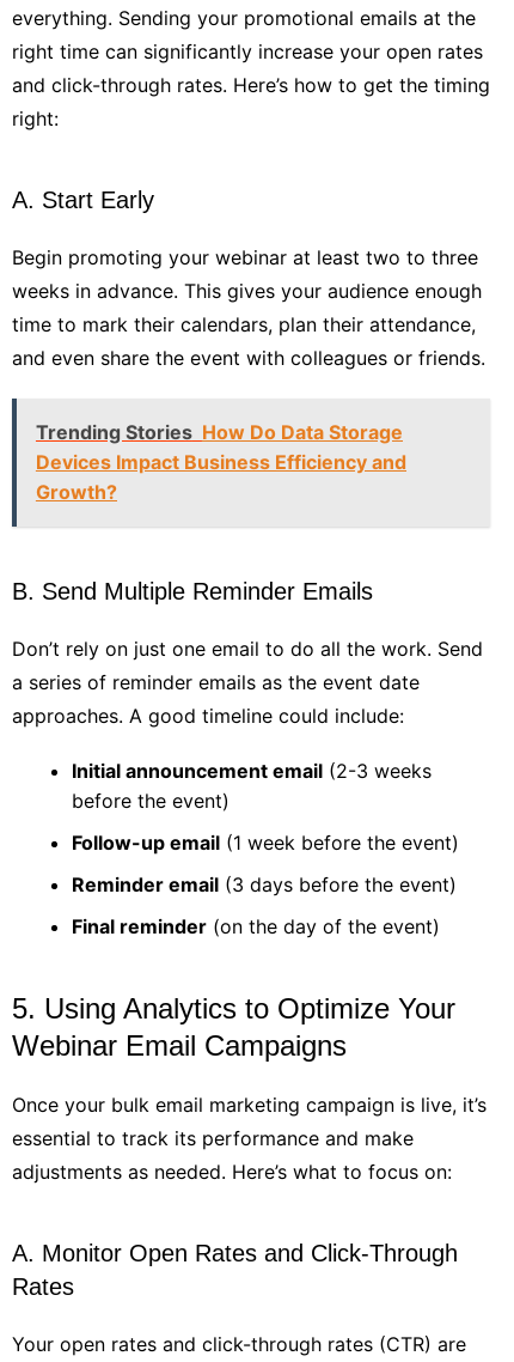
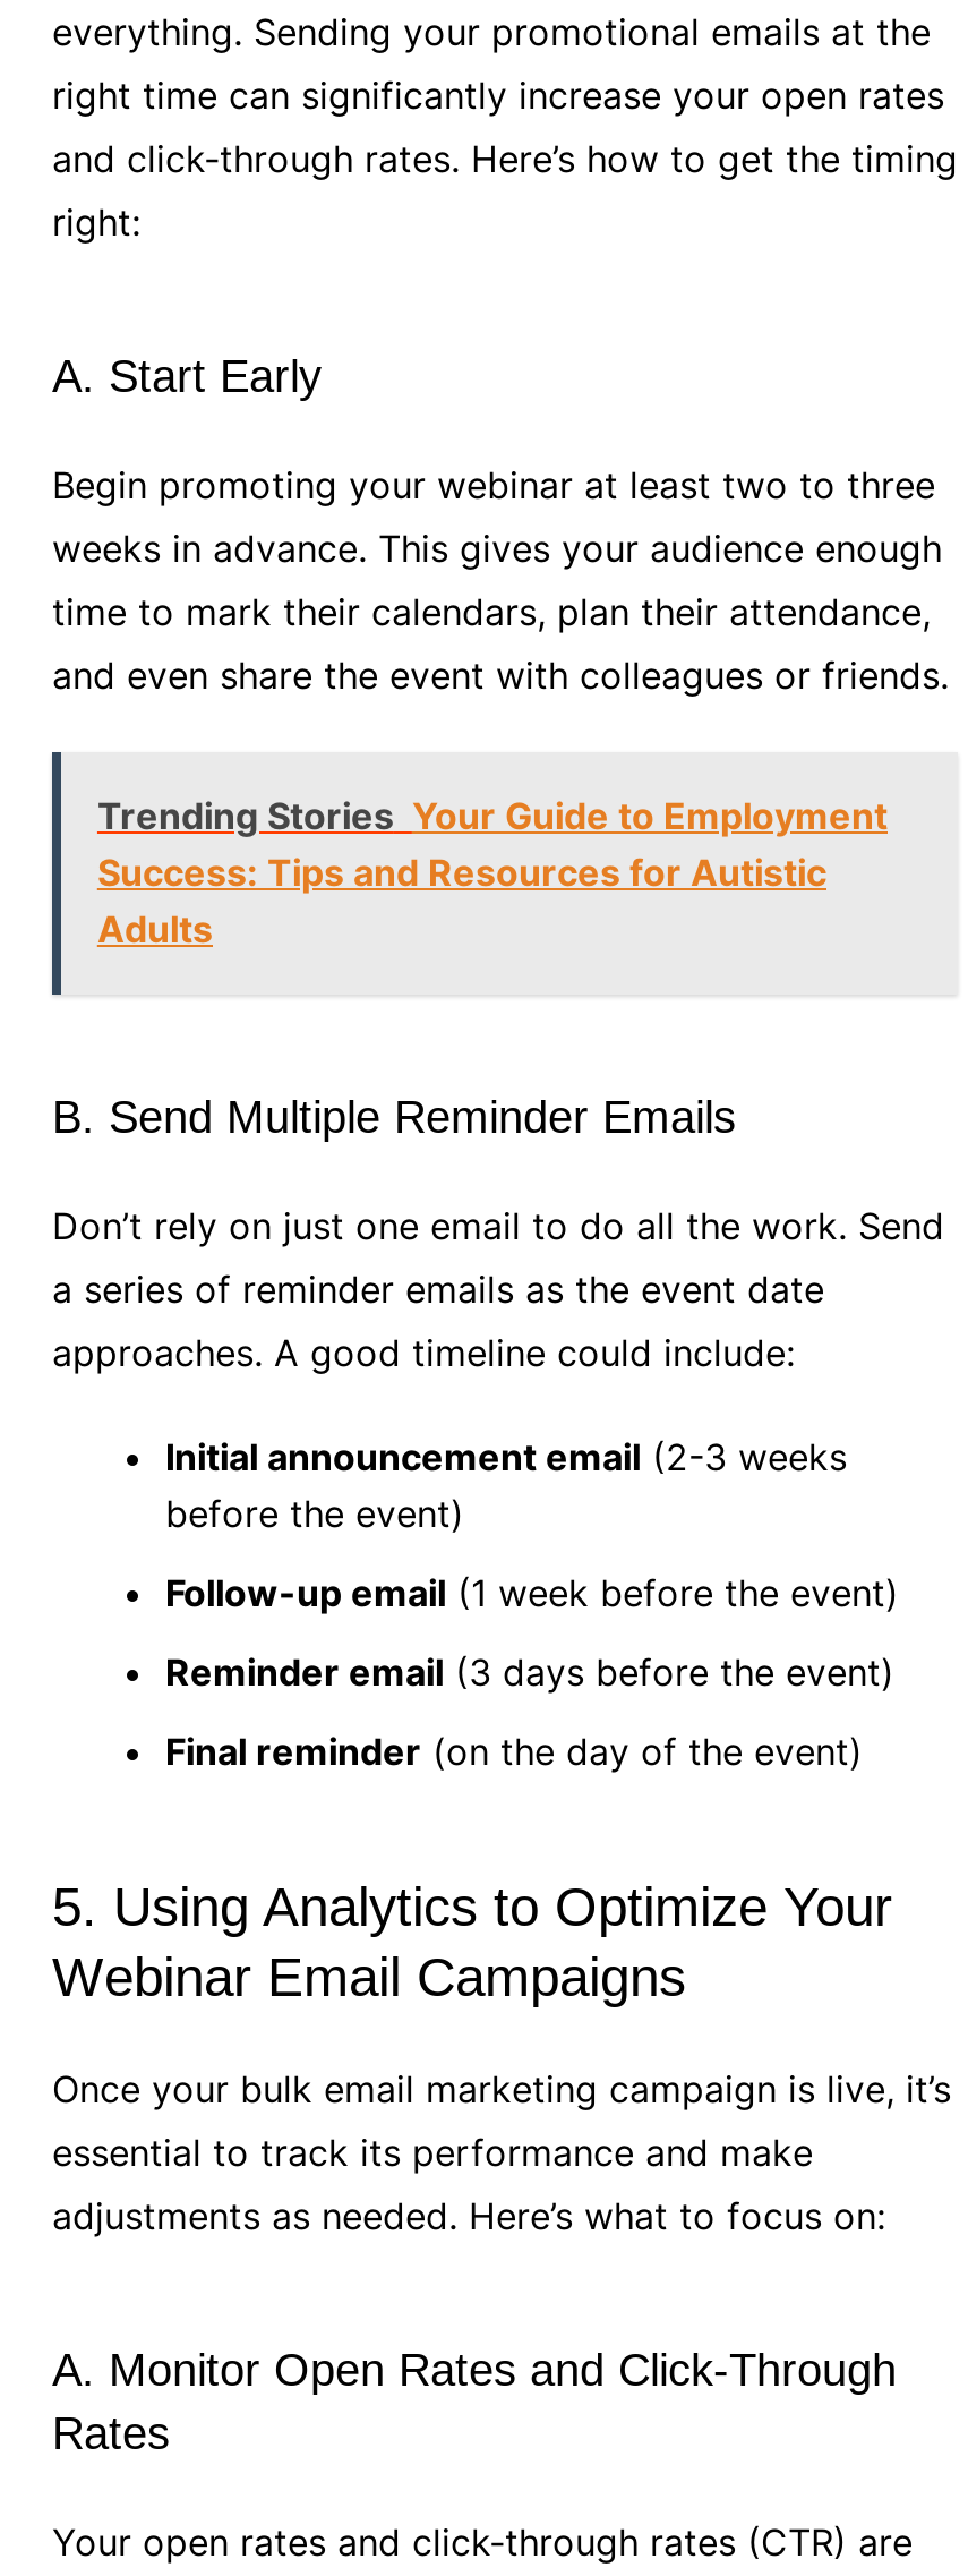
[36,420,406,504] Trending Stories How Do Data Storage | Devices Impact Business Efficiency and | Growth? -> [97,793,888,952] Trending Stories Your Guide to Employment | Success: Tips and Resources for Autistic | Adults

